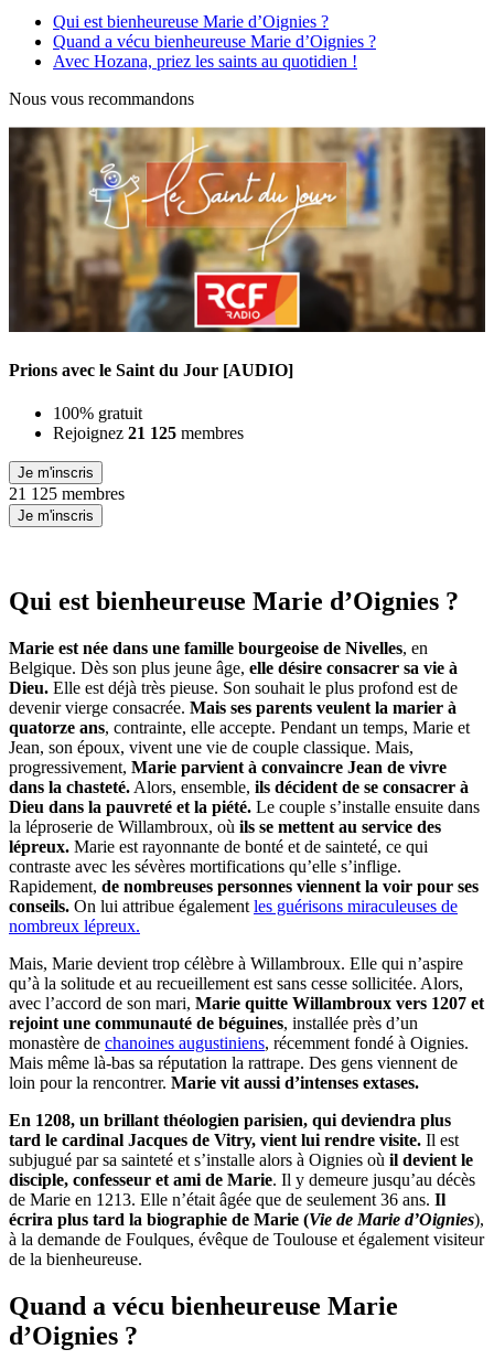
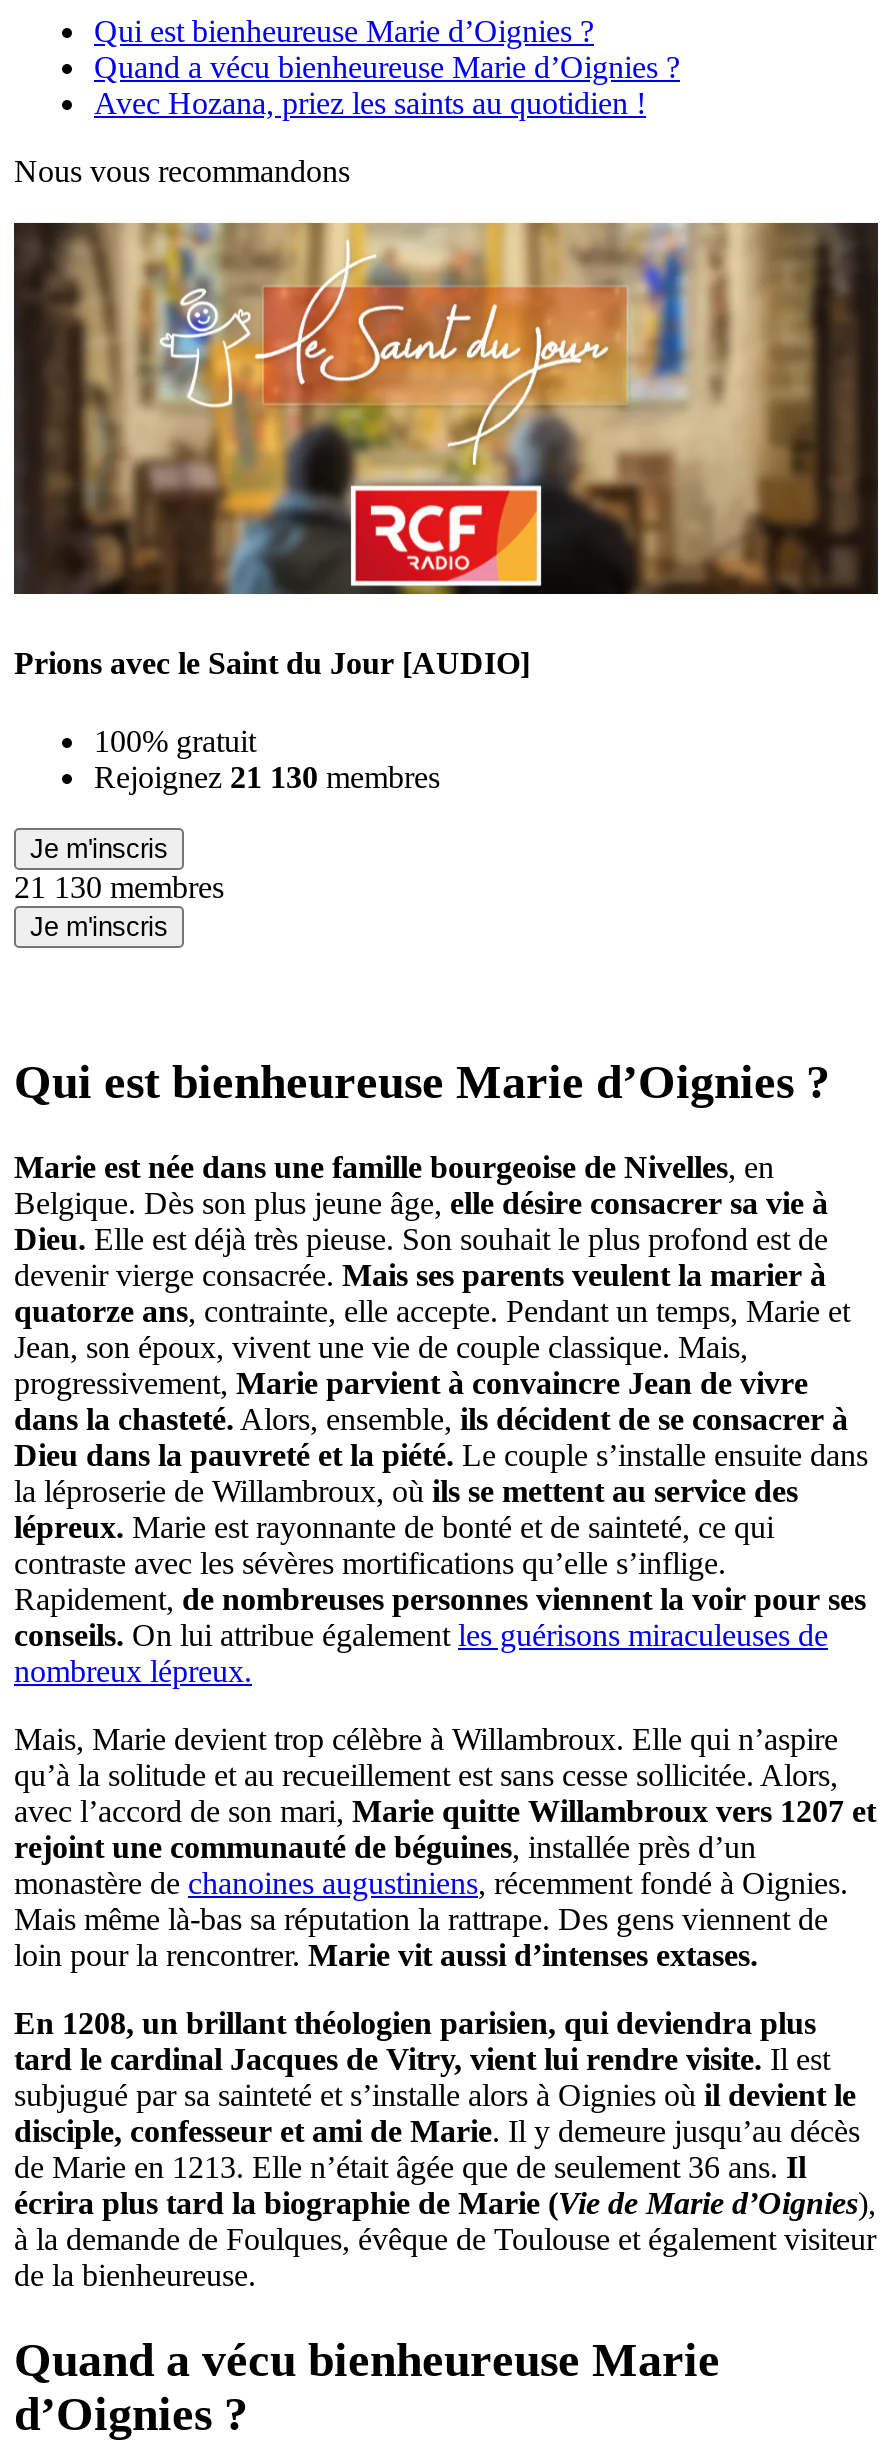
[53,423,244,442] Rejoignez 21 125 membres -> [94,760,440,794] Rejoignez 21 130 membres
[9,484,125,503] 21 125 membres -> [14,870,224,904] 21 130 membres

